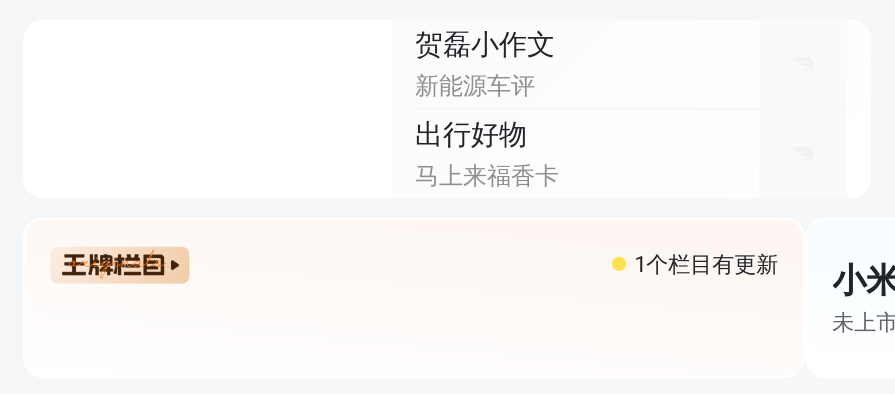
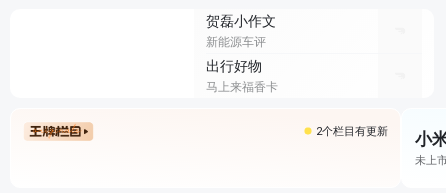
[634,251,778,277] 1个栏目有更新 -> [316,125,388,138] 2个栏目有更新

